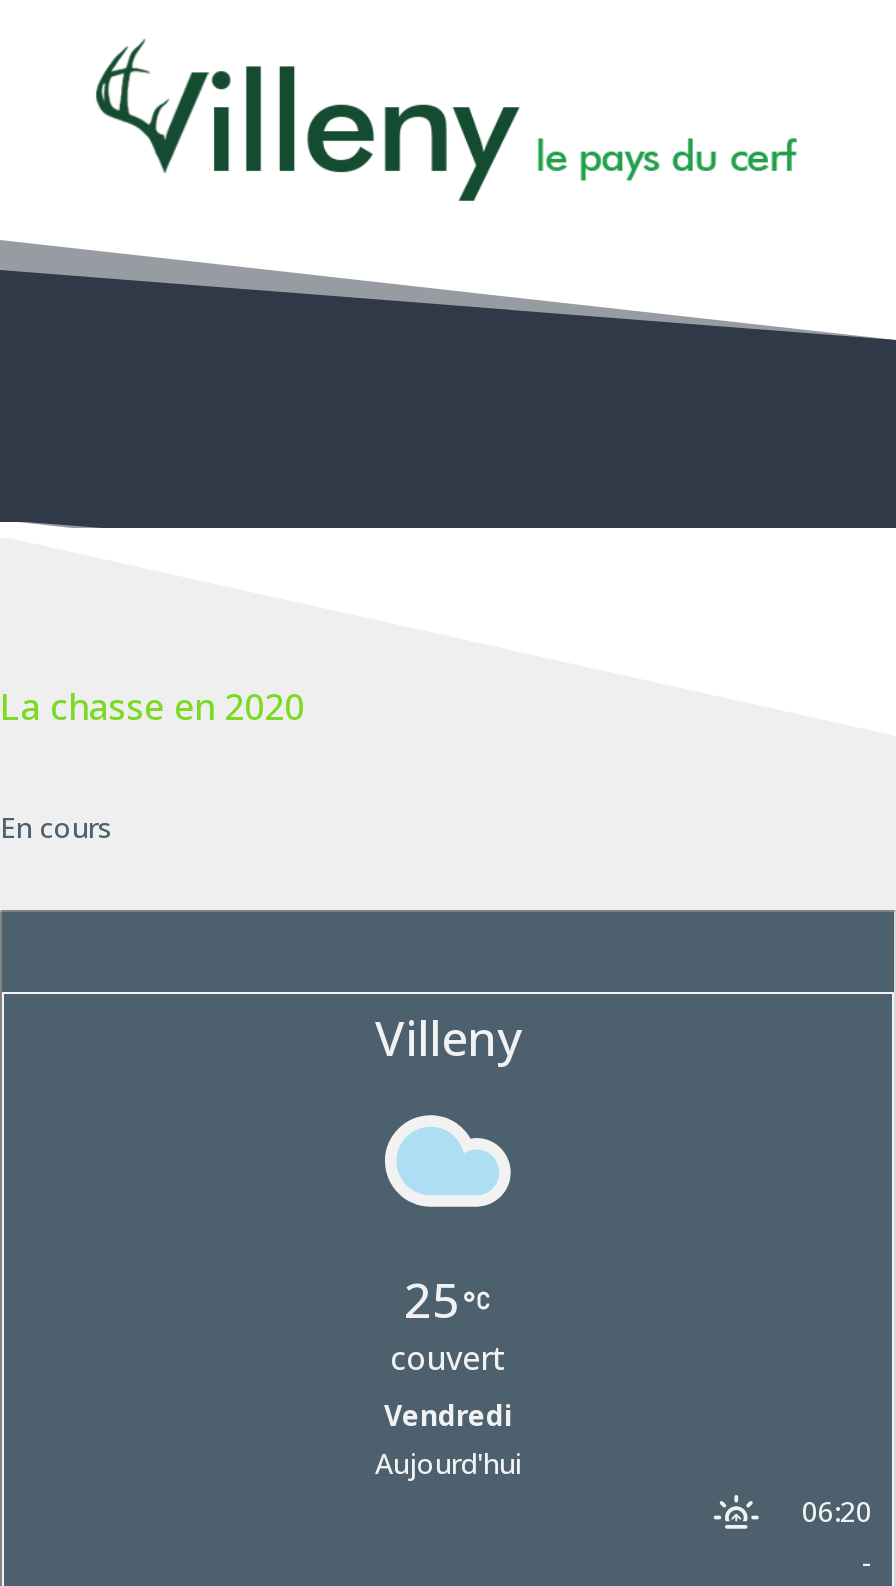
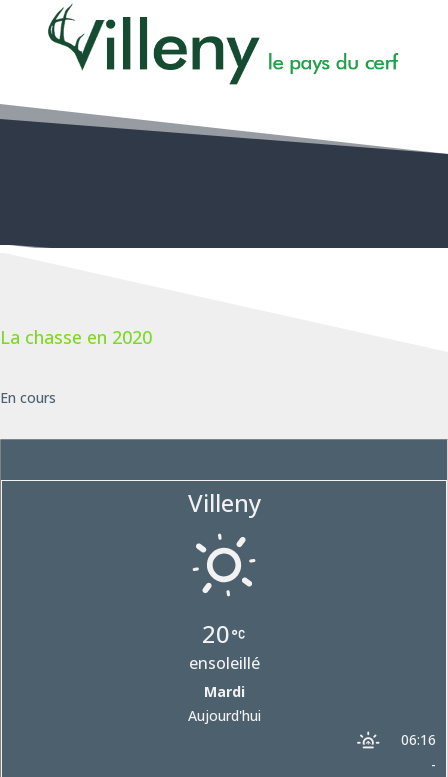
[382,1100,512,1433] [image] | 25 | couvert | Vendredi -> [188,533,259,701] [image] | 20 | ensoleillé | Mardi
[802,1491,872,1529] 06:20 -> [401,730,436,749] 06:16

